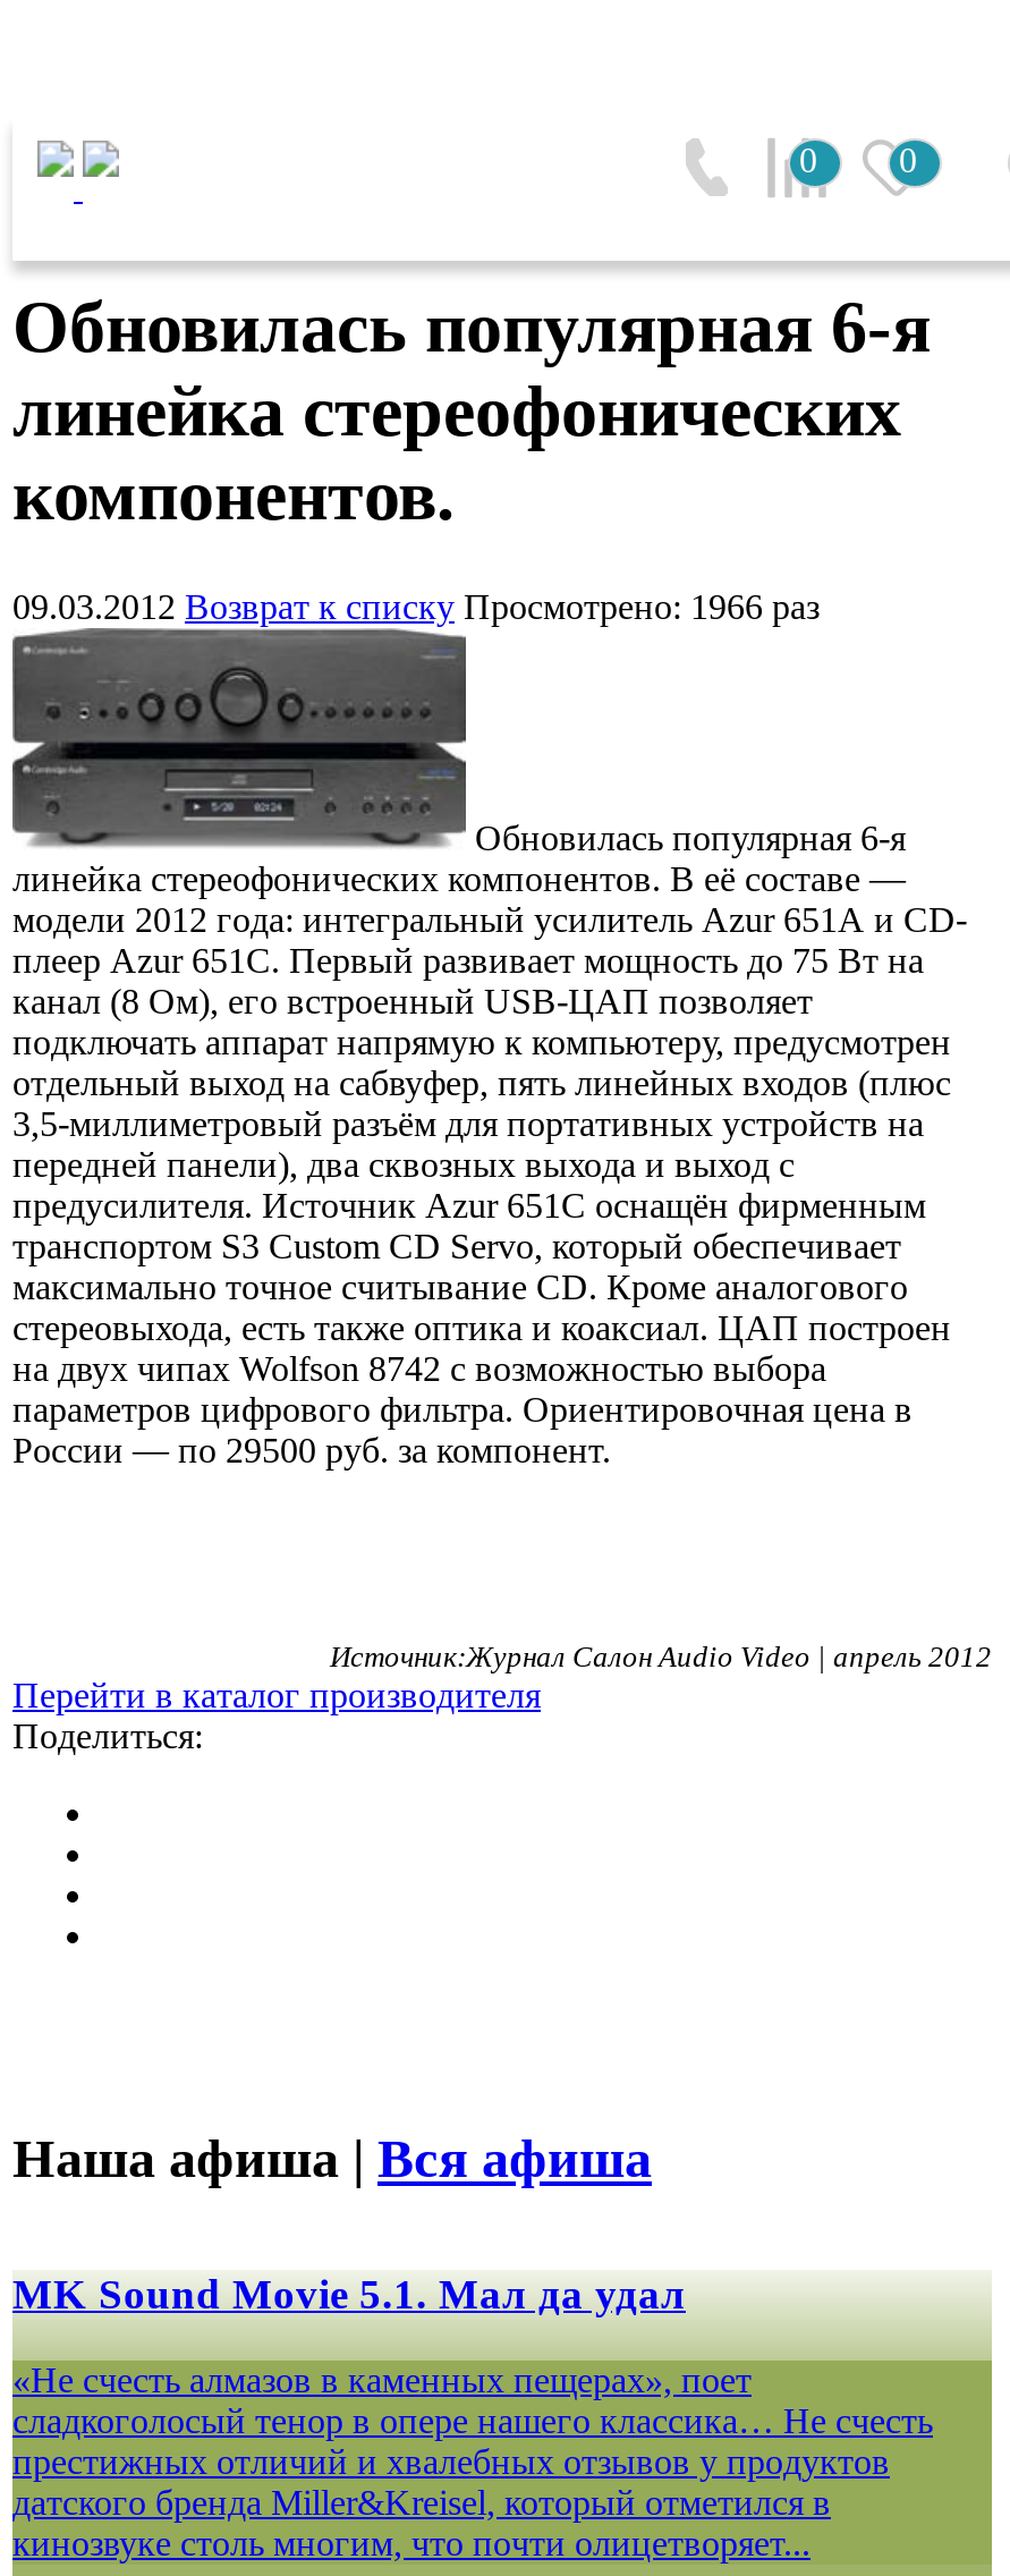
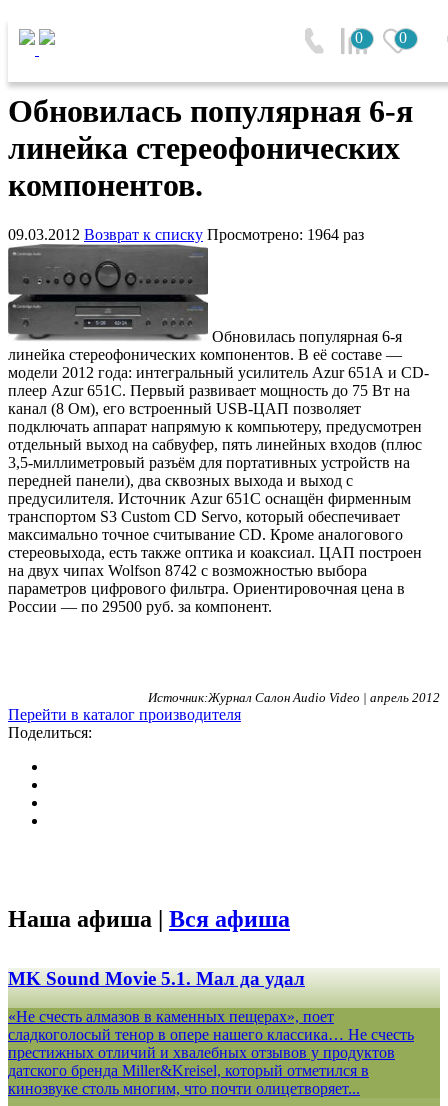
[12,587,820,626] 09.03.2012 Возврат к списку Просмотрено: 1966 раз -> [8,226,364,243] 09.03.2012 Возврат к списку Просмотрено: 1964 раз

